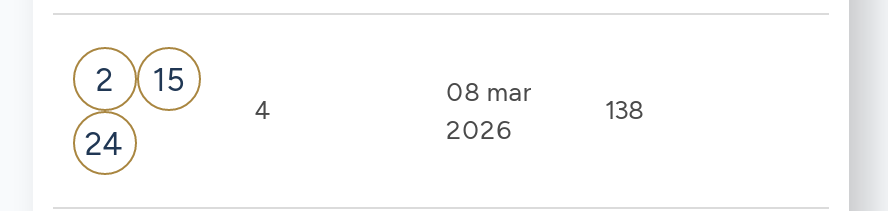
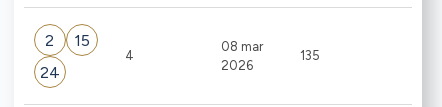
[605,94,645,124] 138 -> [300,47,320,62] 135

